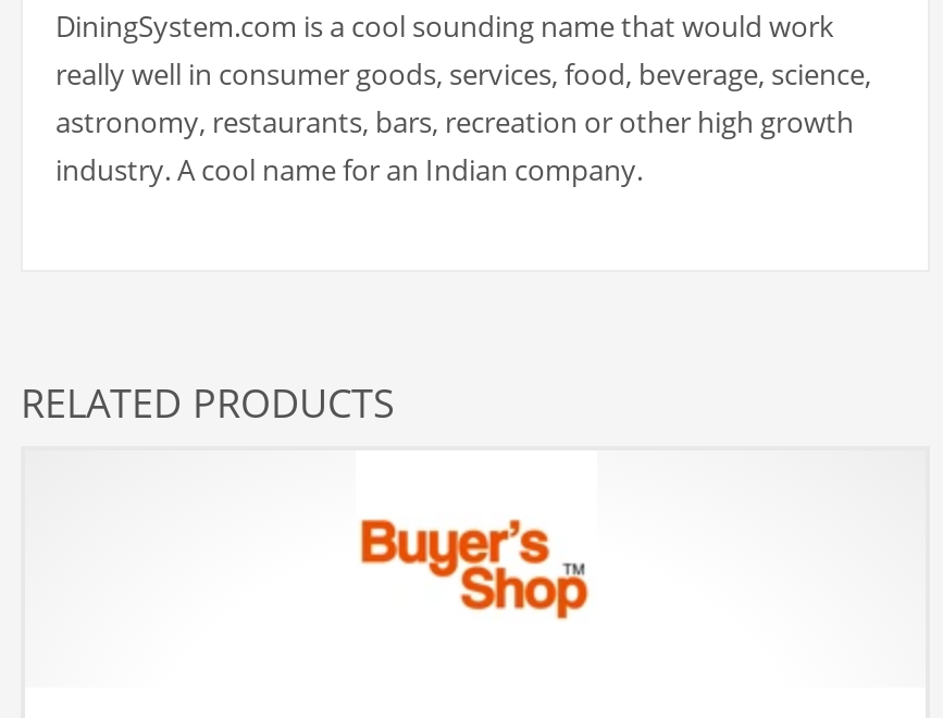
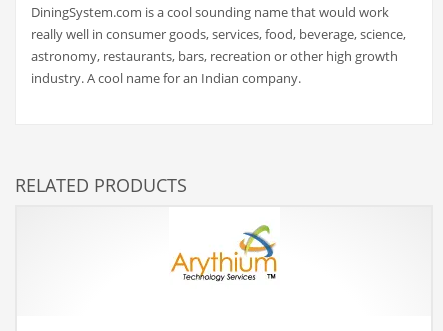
[358,490,591,622] [image] -> [170,223,278,285] [image]

